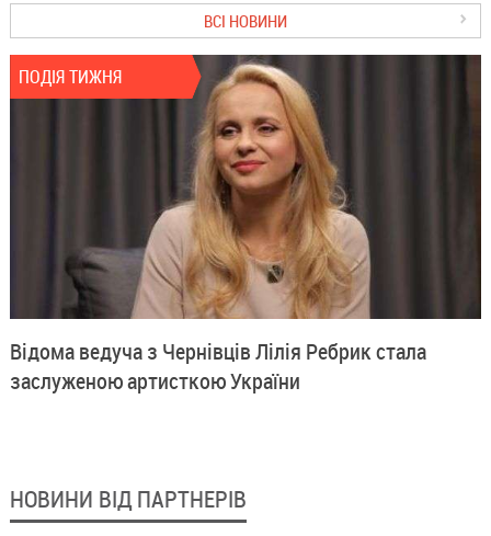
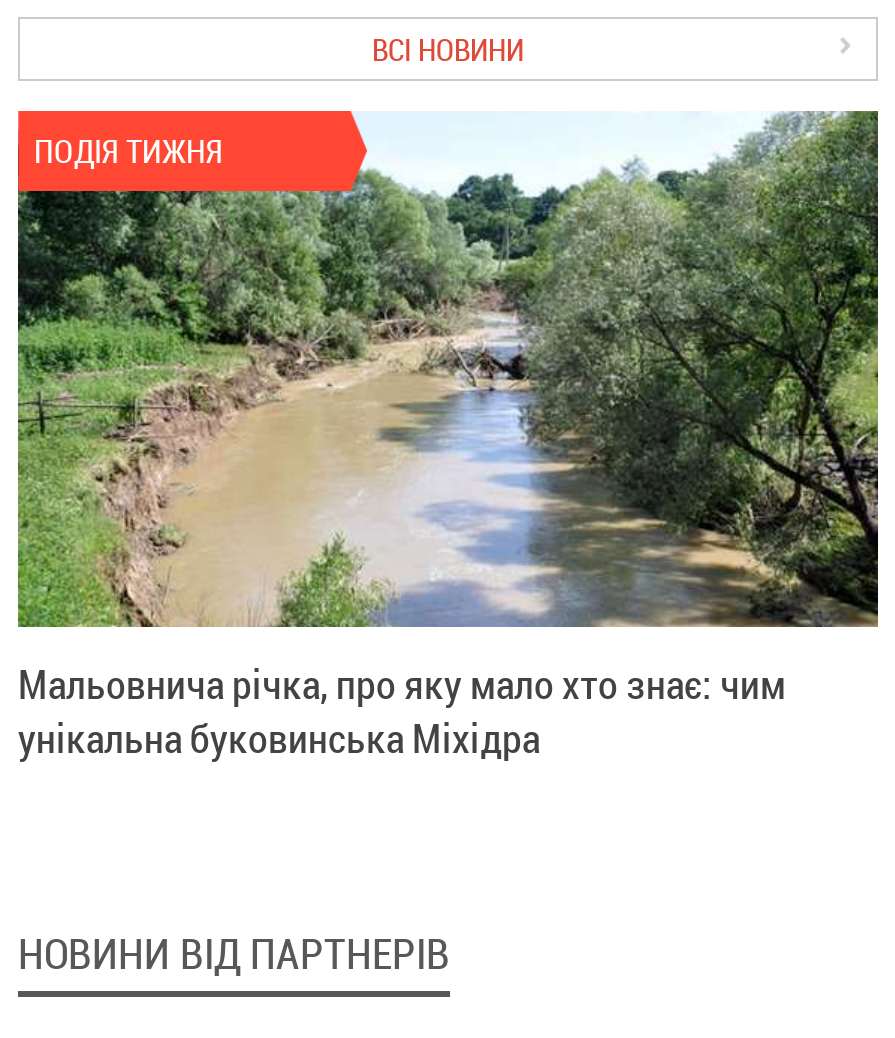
[9,54,482,395] [image] | Відома ведуча з Чернівців Лілія Ребрик стала | заслуженою артисткою України -> [16,111,880,764] [image] | Мальовнича річка, про яку мало хто знає: чим | унікальна буковинська Міхідра

